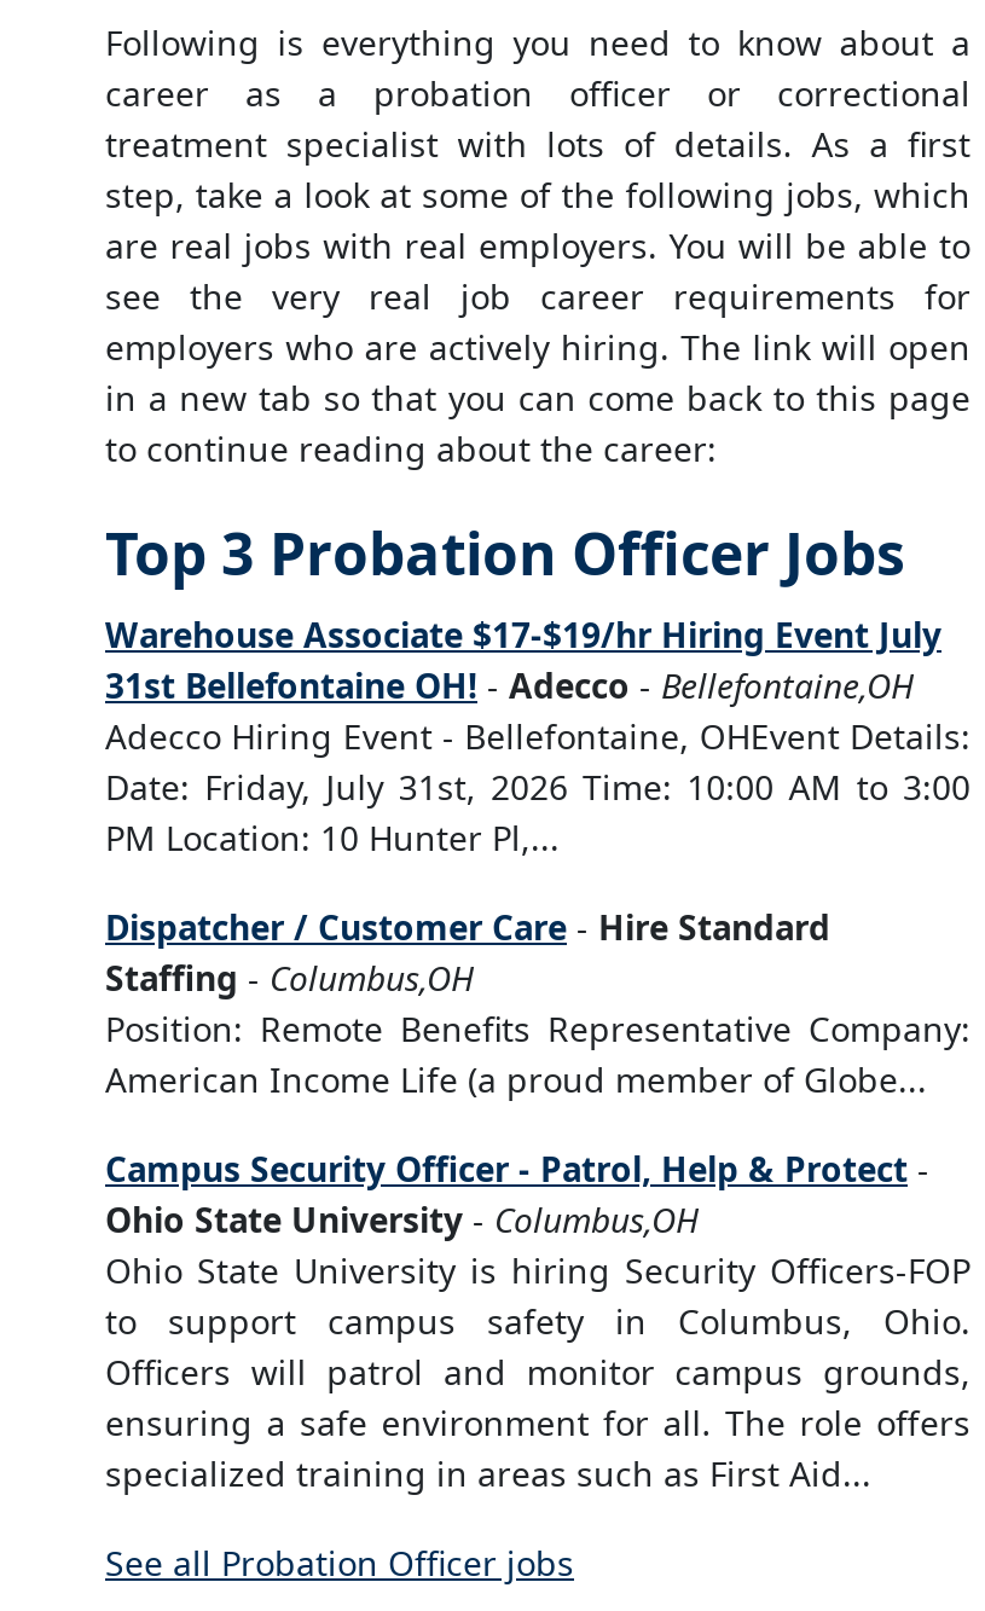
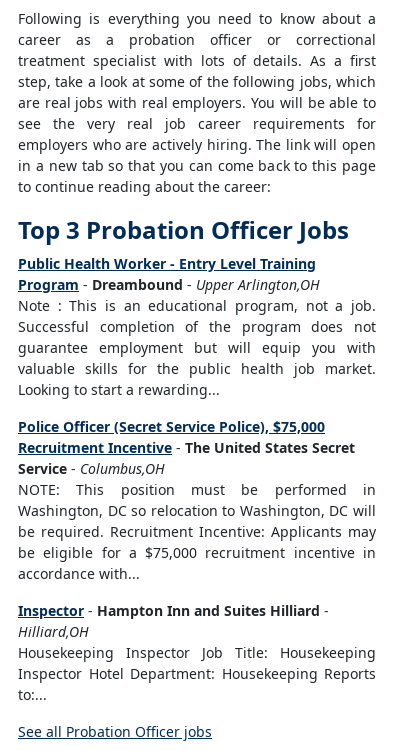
[105,612,970,860] Warehouse Associate $17-$19/hr Hiring Event July | 31st Bellefontaine OH! - Adecco - Bellefontaine,OH | Adecco Hiring Event - Bellefontaine, OHEvent Details: | Date: Friday, July 31st, 2026 Time: 10:00 AM to 3:00 | PM Location: 10 Hunter Pl,... -> [18,254,376,399] Public Health Worker - Entry Level Training | Program - Dreambound - Upper Arlington,OH | Note : This is an educational program, not a job. | Successful completion of the program does not | guarantee employment but will equip you with | valuable skills for the public health job market. | Looking to start a rewarding...
[105,904,970,1102] Dispatcher / Customer Care - Hire Standard | Staffing - Columbus,OH | Position: Remote Benefits Representative Company: | American Income Life (a proud member of Globe... -> [18,417,376,583] Police Officer (Secret Service Police), $75,000 | Recruitment Incentive - The United States Secret | Service - Columbus,OH | NOTE: This position must be performed in | Washington, DC so relocation to Washington, DC will | be required. Recruitment Incentive: Applicants may | be eligible for a $75,000 recruitment incentive in | accordance with...
[105,1146,970,1496] Campus Security Officer - Patrol, Help & Protect - | Ohio State University - Columbus,OH | Ohio State University is hiring Security Officers-FOP | to support campus safety in Columbus, Ohio. | Officers will patrol and monitor campus grounds, | ensuring a safe environment for all. The role offers | specialized training in areas such as First Aid... -> [18,601,376,704] Inspector - Hampton Inn and Suites Hilliard - | Hilliard,OH | Housekeeping Inspector Job Title: Housekeeping | Inspector Hotel Department: Housekeeping Reports | to:...

